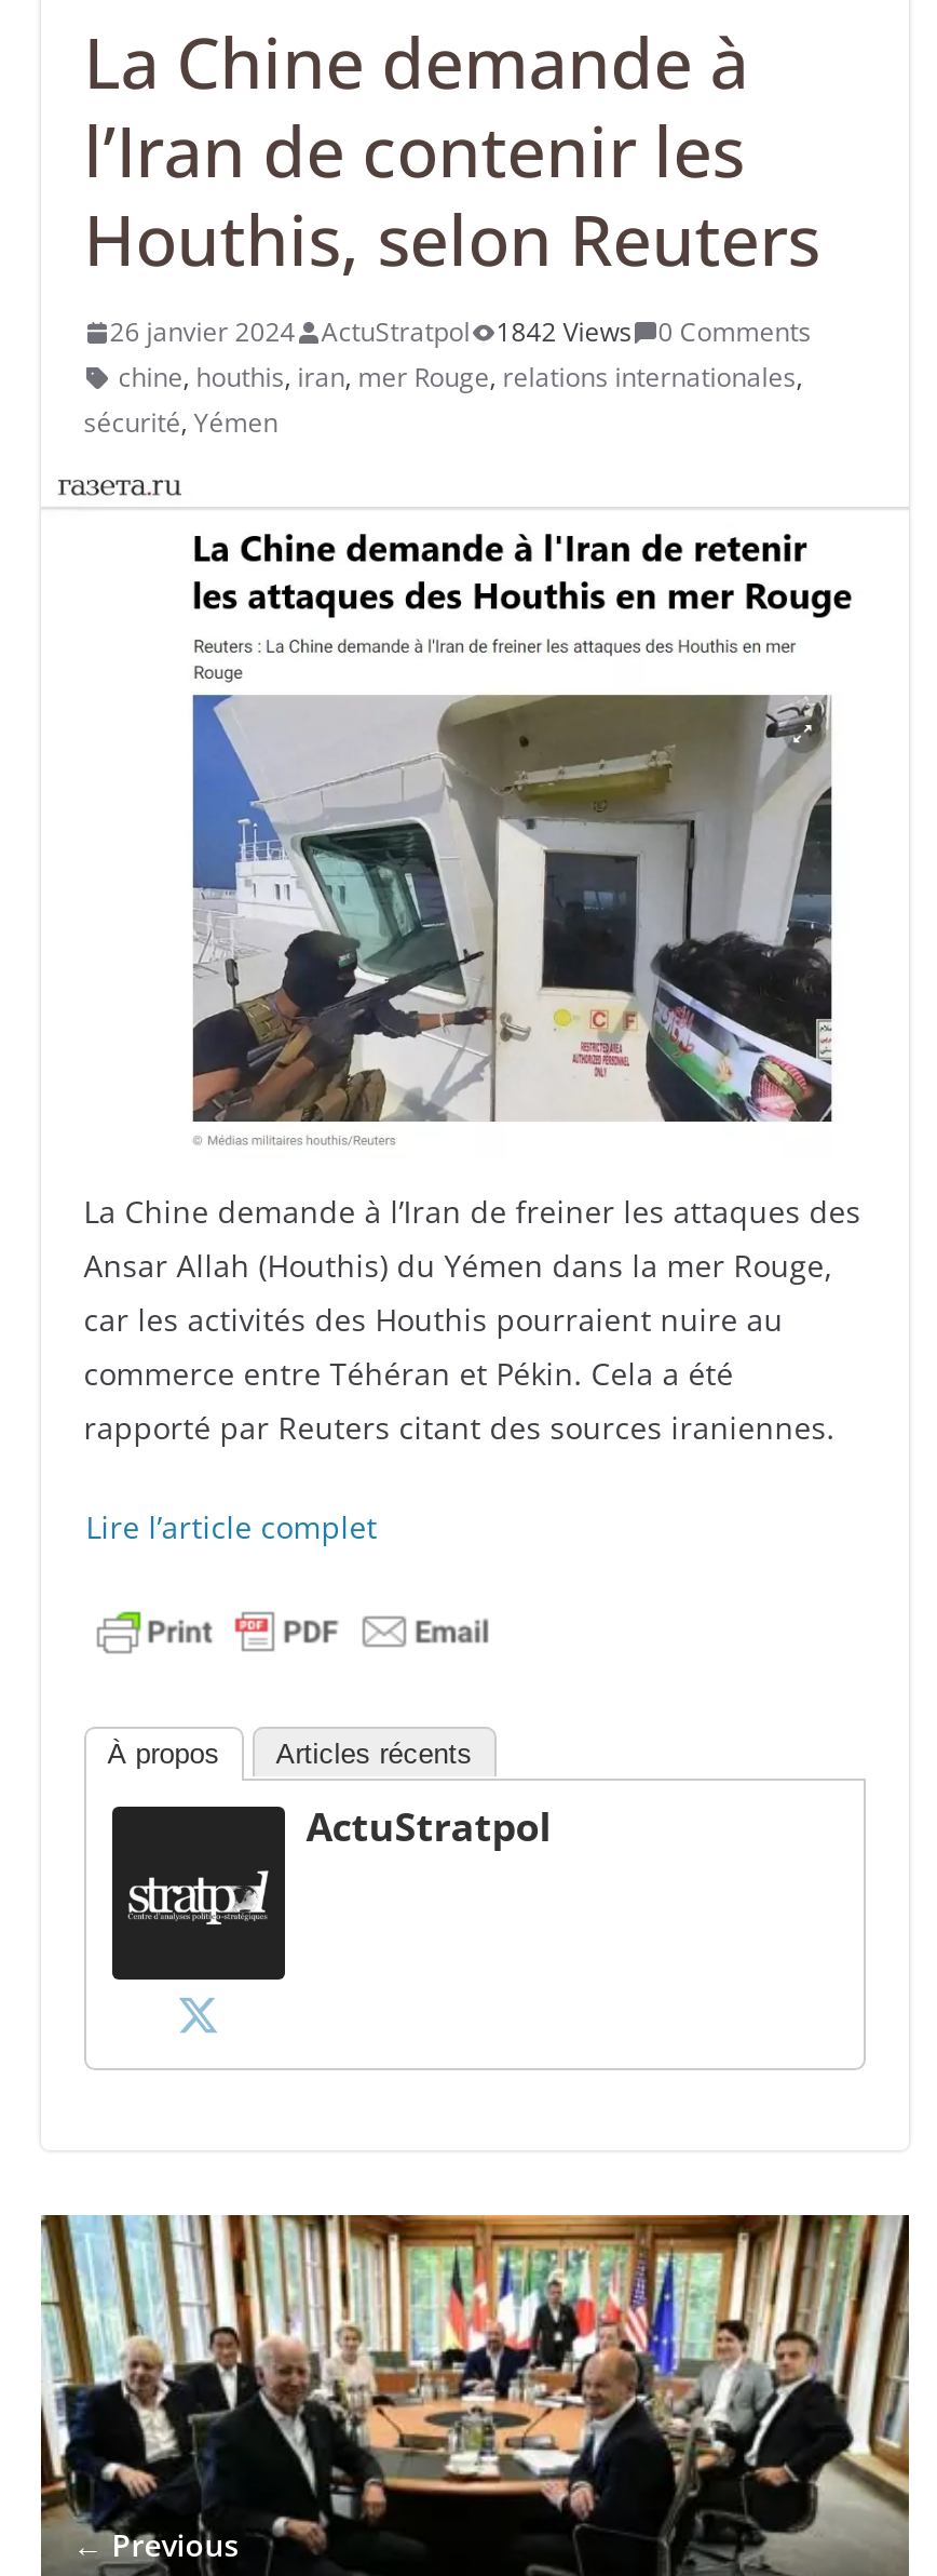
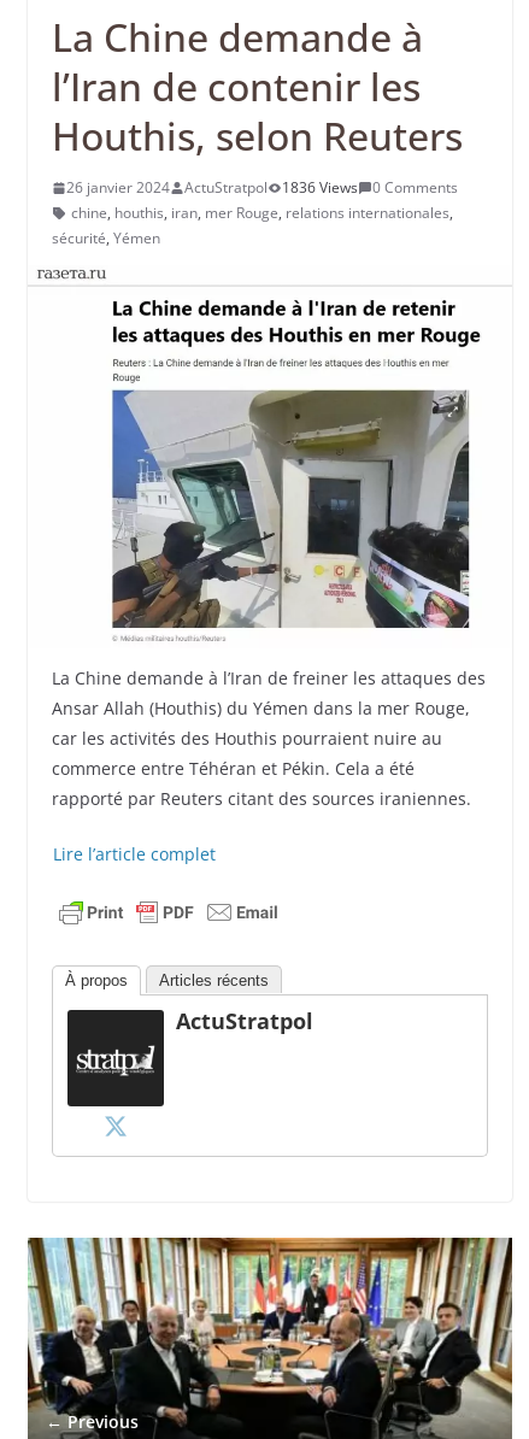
[109,313,811,350] 26 janvier 2024 ActuStratpol 1842 Views 0 Comments -> [66,177,458,198] 26 janvier 2024 ActuStratpol 1836 Views 0 Comments

